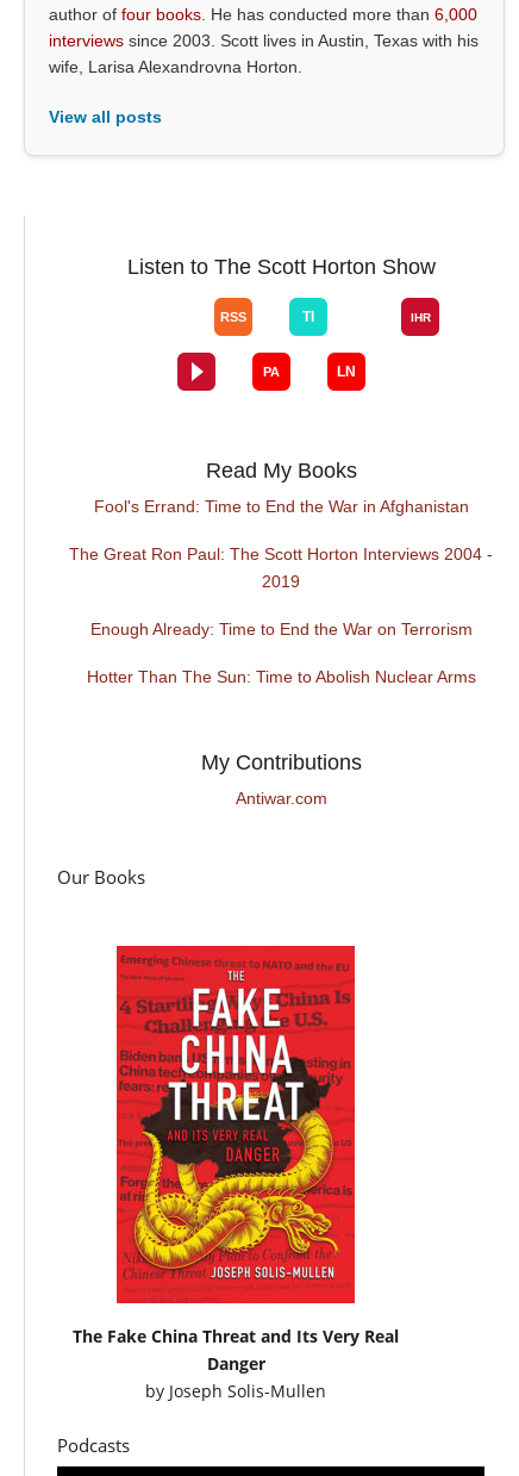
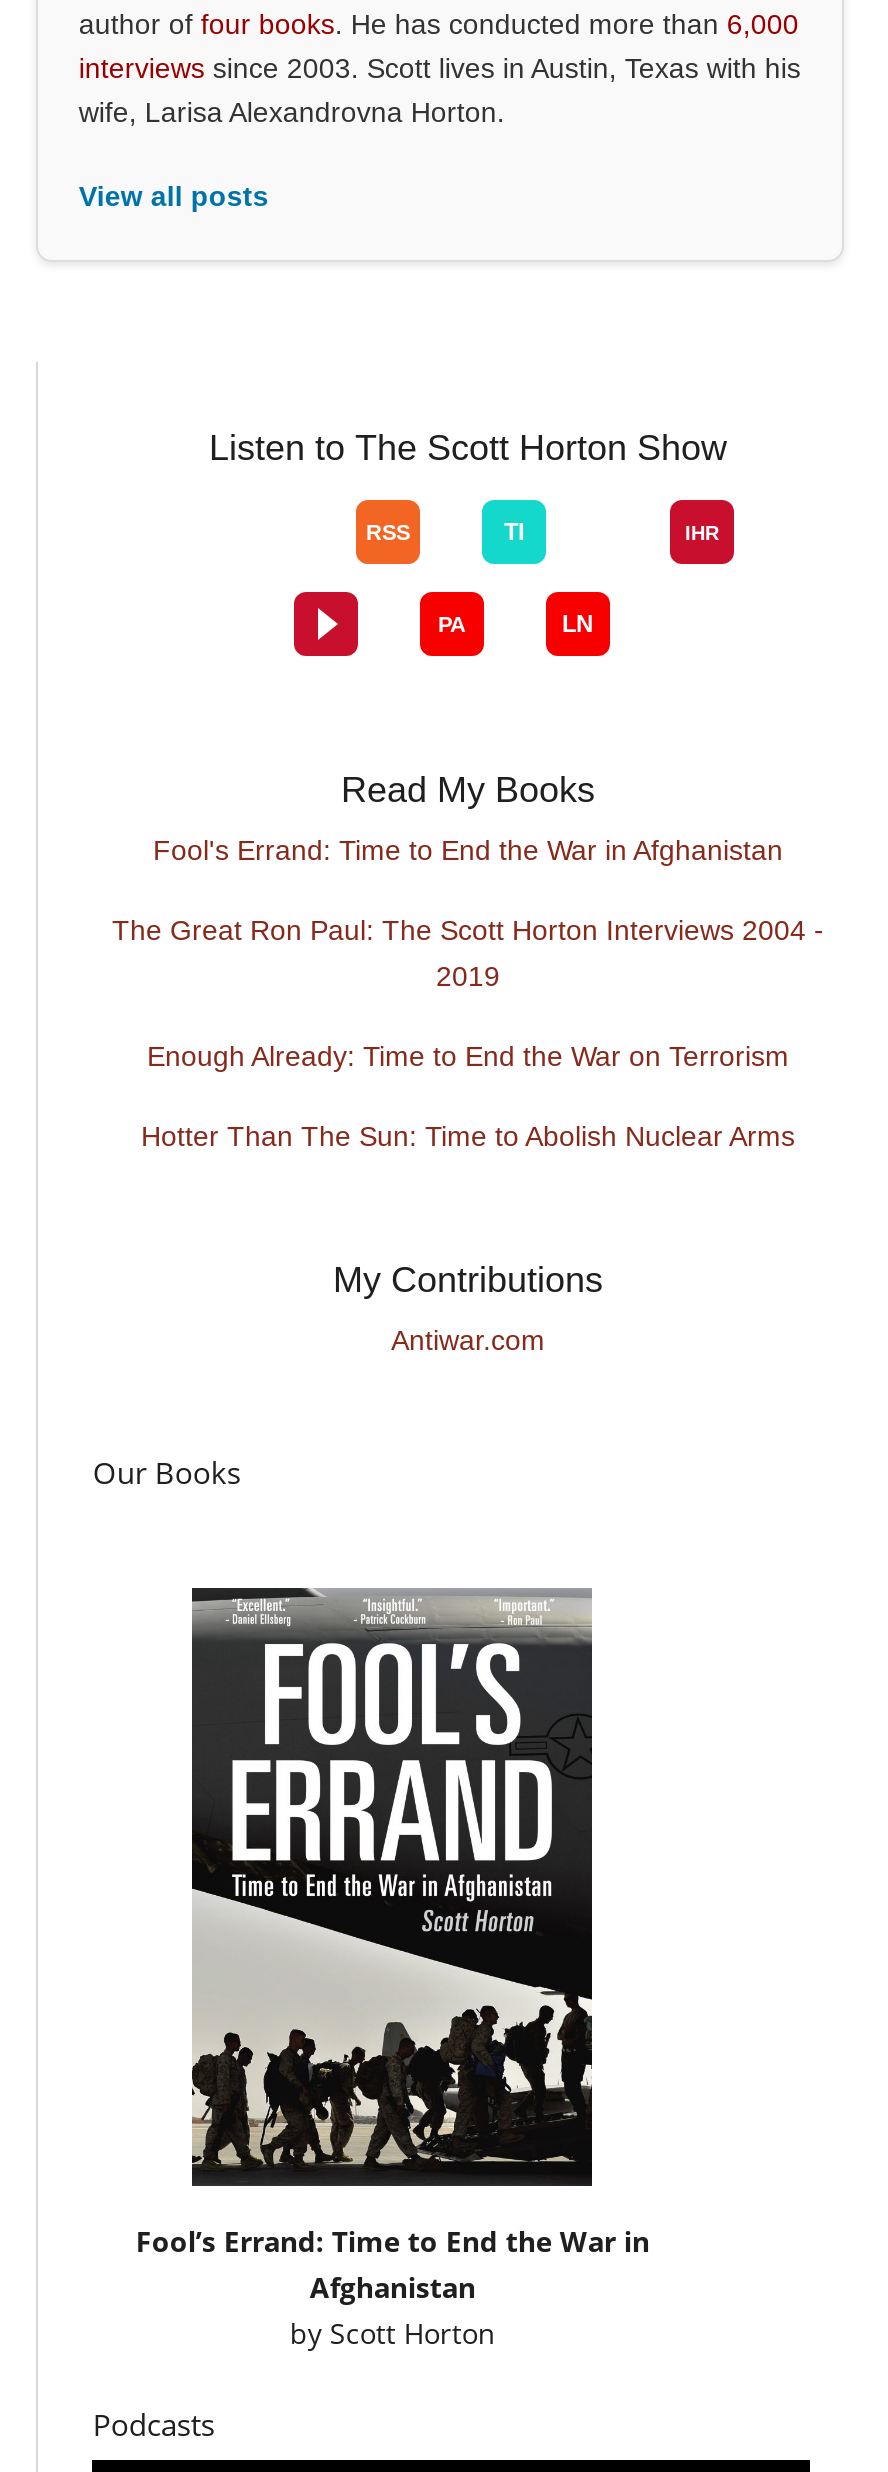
[73,945,399,1402] [image] | The Fake China Threat and Its Very Real | Danger | by Joseph Solis-Mullen -> [136,1586,650,2353] [image] | Fool’s Errand: Time to End the War in | Afghanistan | by Scott Horton

